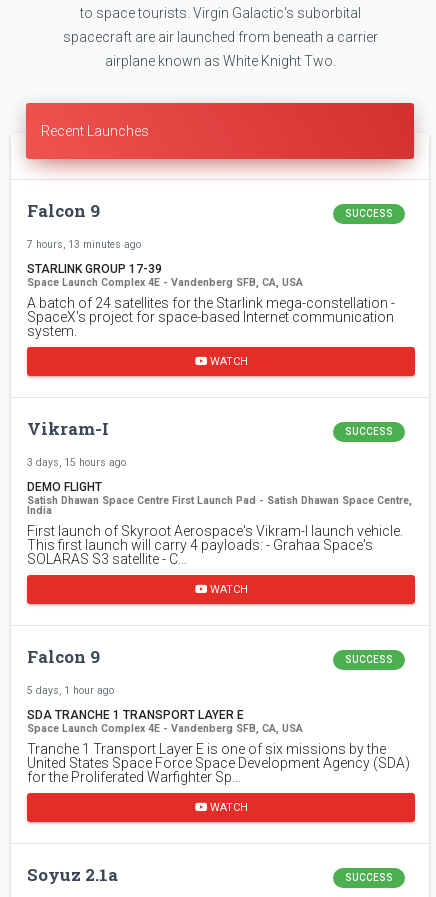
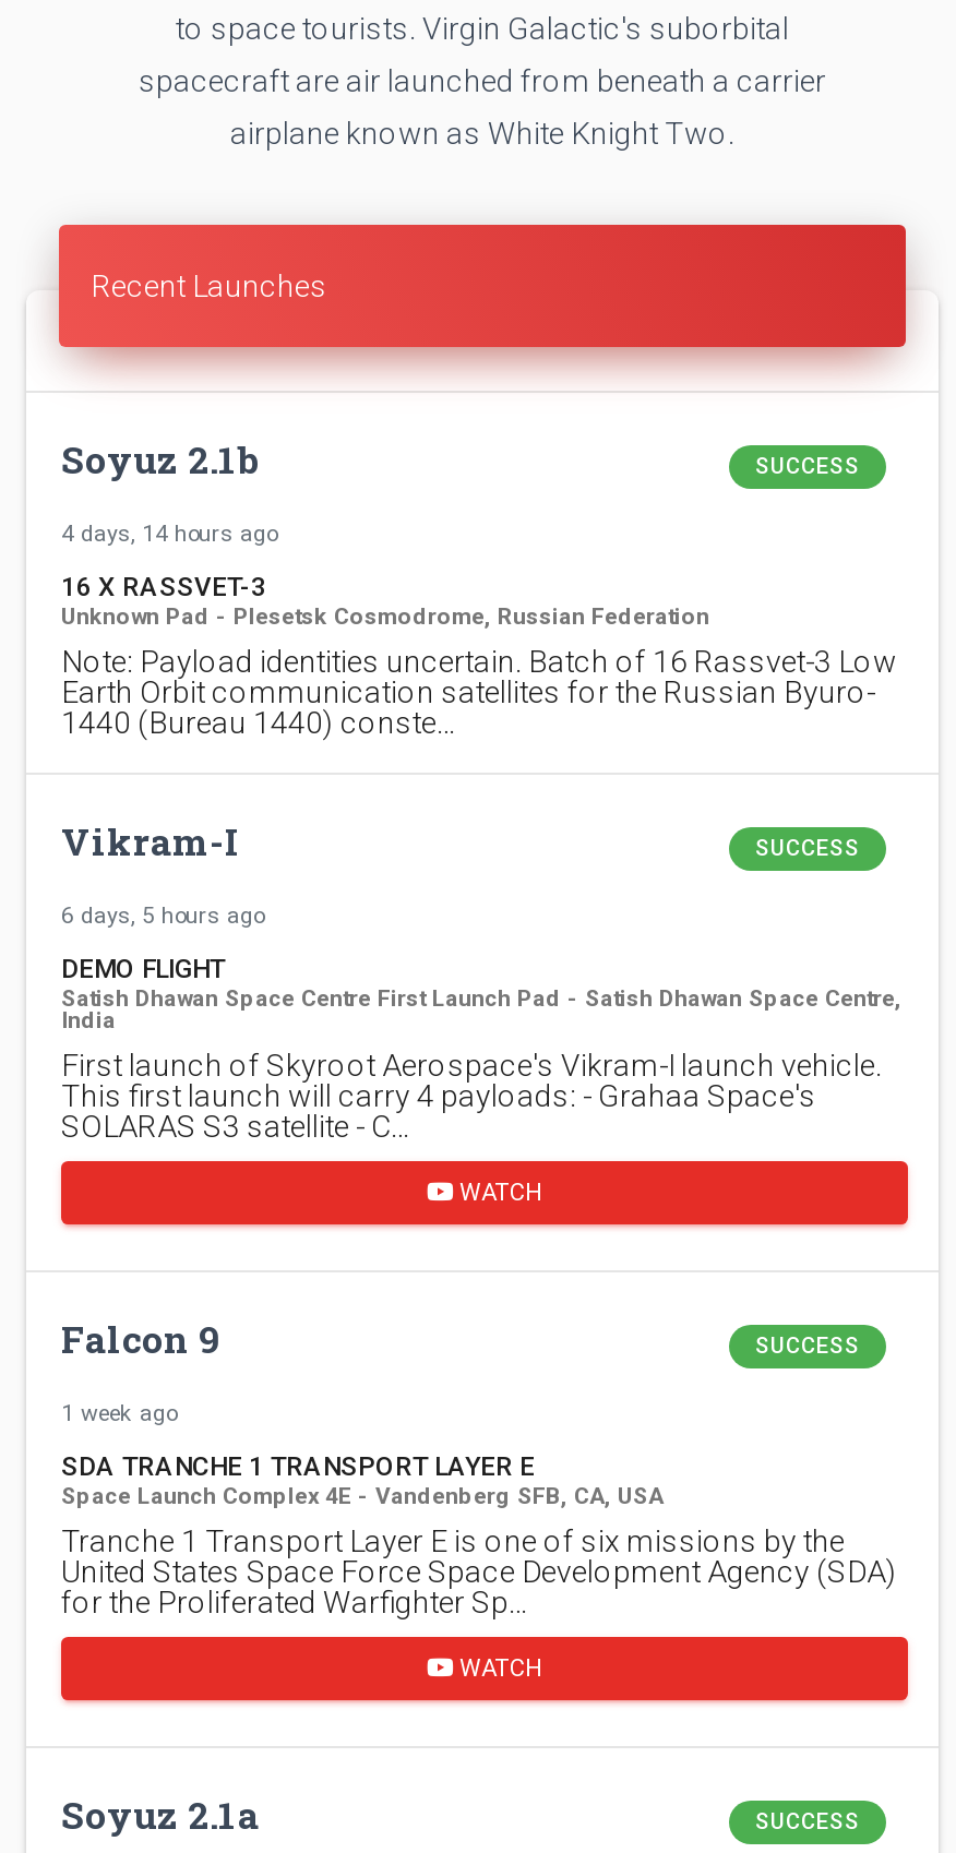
[27,199,100,222] Falcon 9 -> [61,434,260,485] Soyuz 2.1b
[27,238,395,367] 7 hours, 13 minutes ago | STARLINK GROUP 17-39 | Space Launch Complex 4E - Vandenberg SFB, CA, USA | A batch of 24 satellites for the Starlink mega-constellation - | SpaceX's project for space-based Internet communication | system. | WATCH -> [61,519,897,740] 4 days, 14 hours ago | 16 X RASSVET-3 | Unknown Pad - Plesetsk Cosmodrome, Russian Federation | Note: Payload identities uncertain. Batch of 16 Rassvet-3 Low | Earth Orbit communication satellites for the Russian Byuro- | 1440 (Bureau 1440) conste…
[27,456,126,469] 3 days, 15 hours ago -> [61,901,264,930] 6 days, 5 hours ago
[27,684,114,697] 5 days, 1 hour ago -> [61,1399,177,1427] 1 week ago

